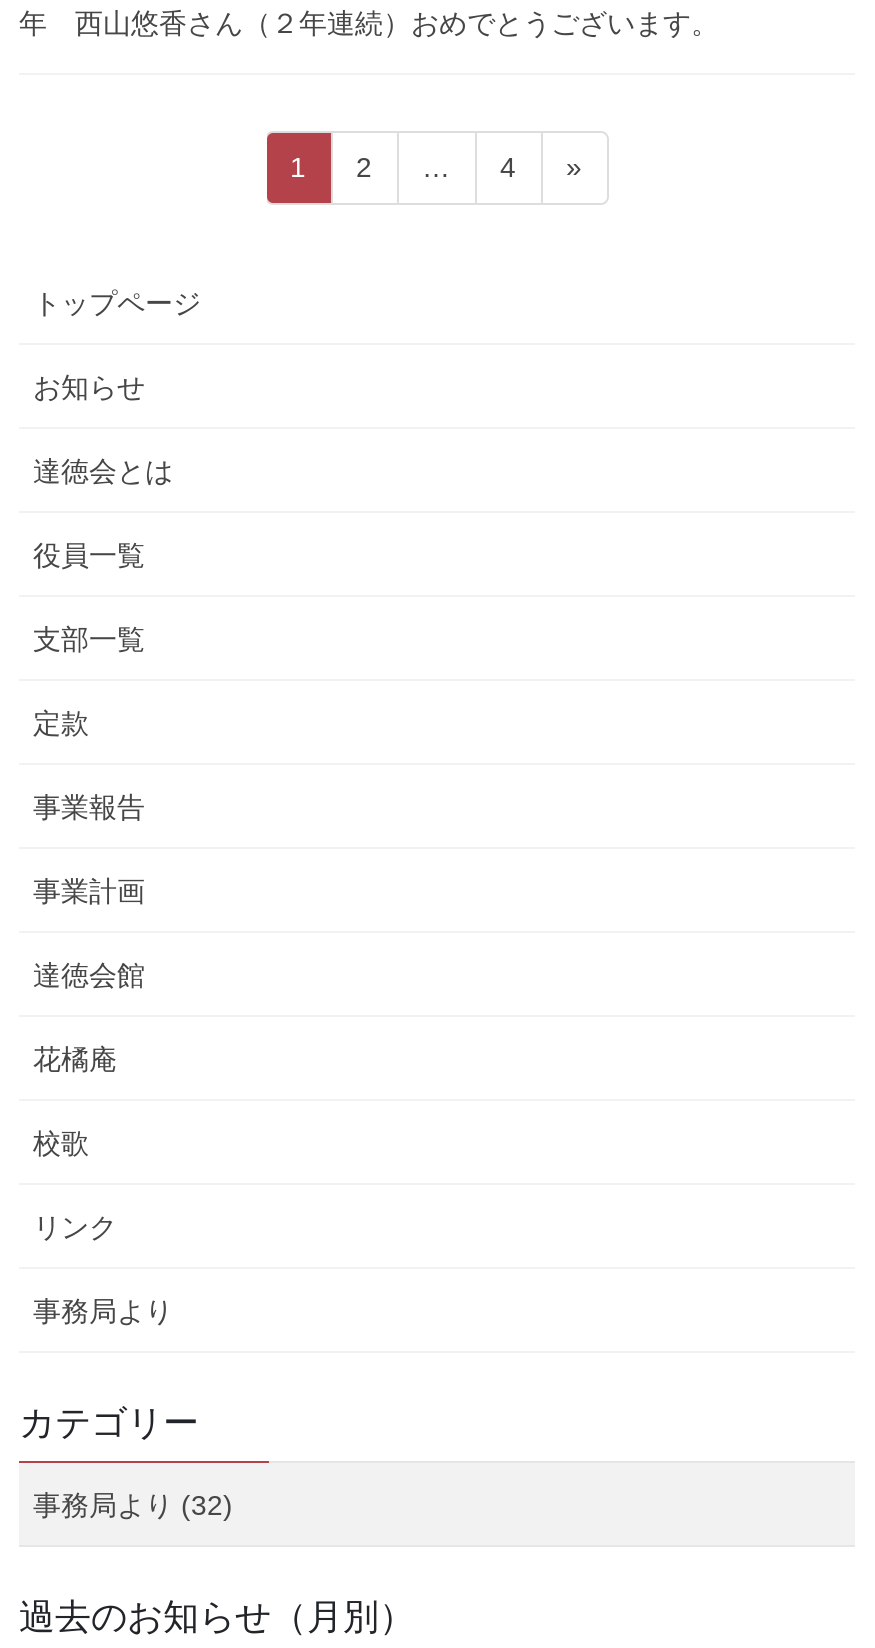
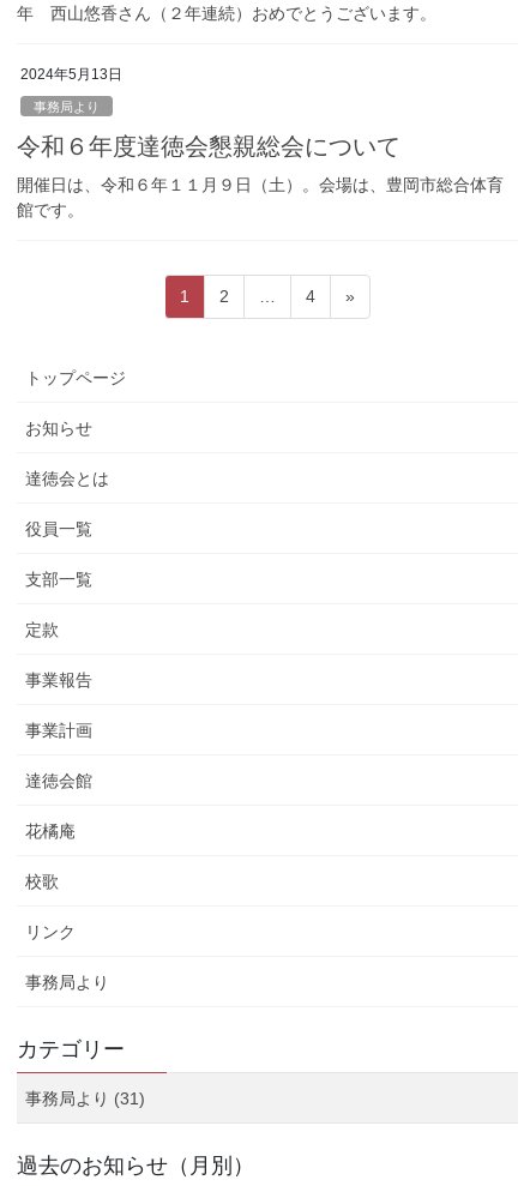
none -> [17,66,504,219] 2024年5月13日 | 事務局より | 令和６年度達徳会懇親総会について | 開催日は、令和６年１１月９日（土）。会場は、豊岡市総合体育 | 館です。
[33,1489,233,1521] 事務局より (32) -> [25,1089,145,1108] 事務局より (31)

